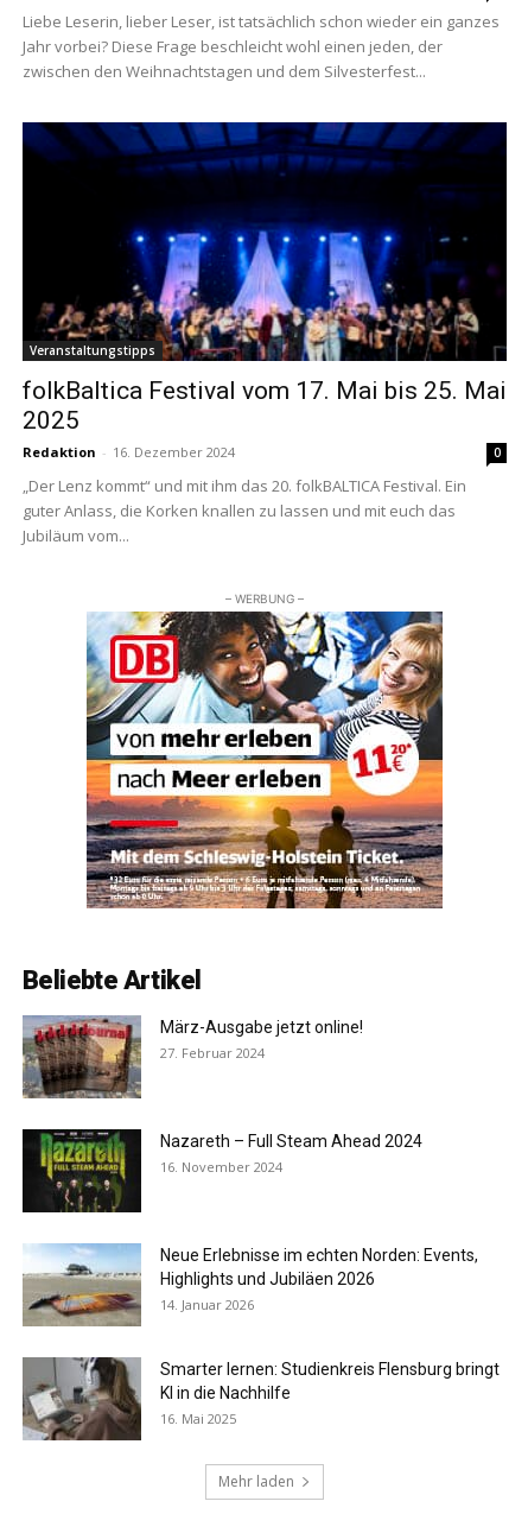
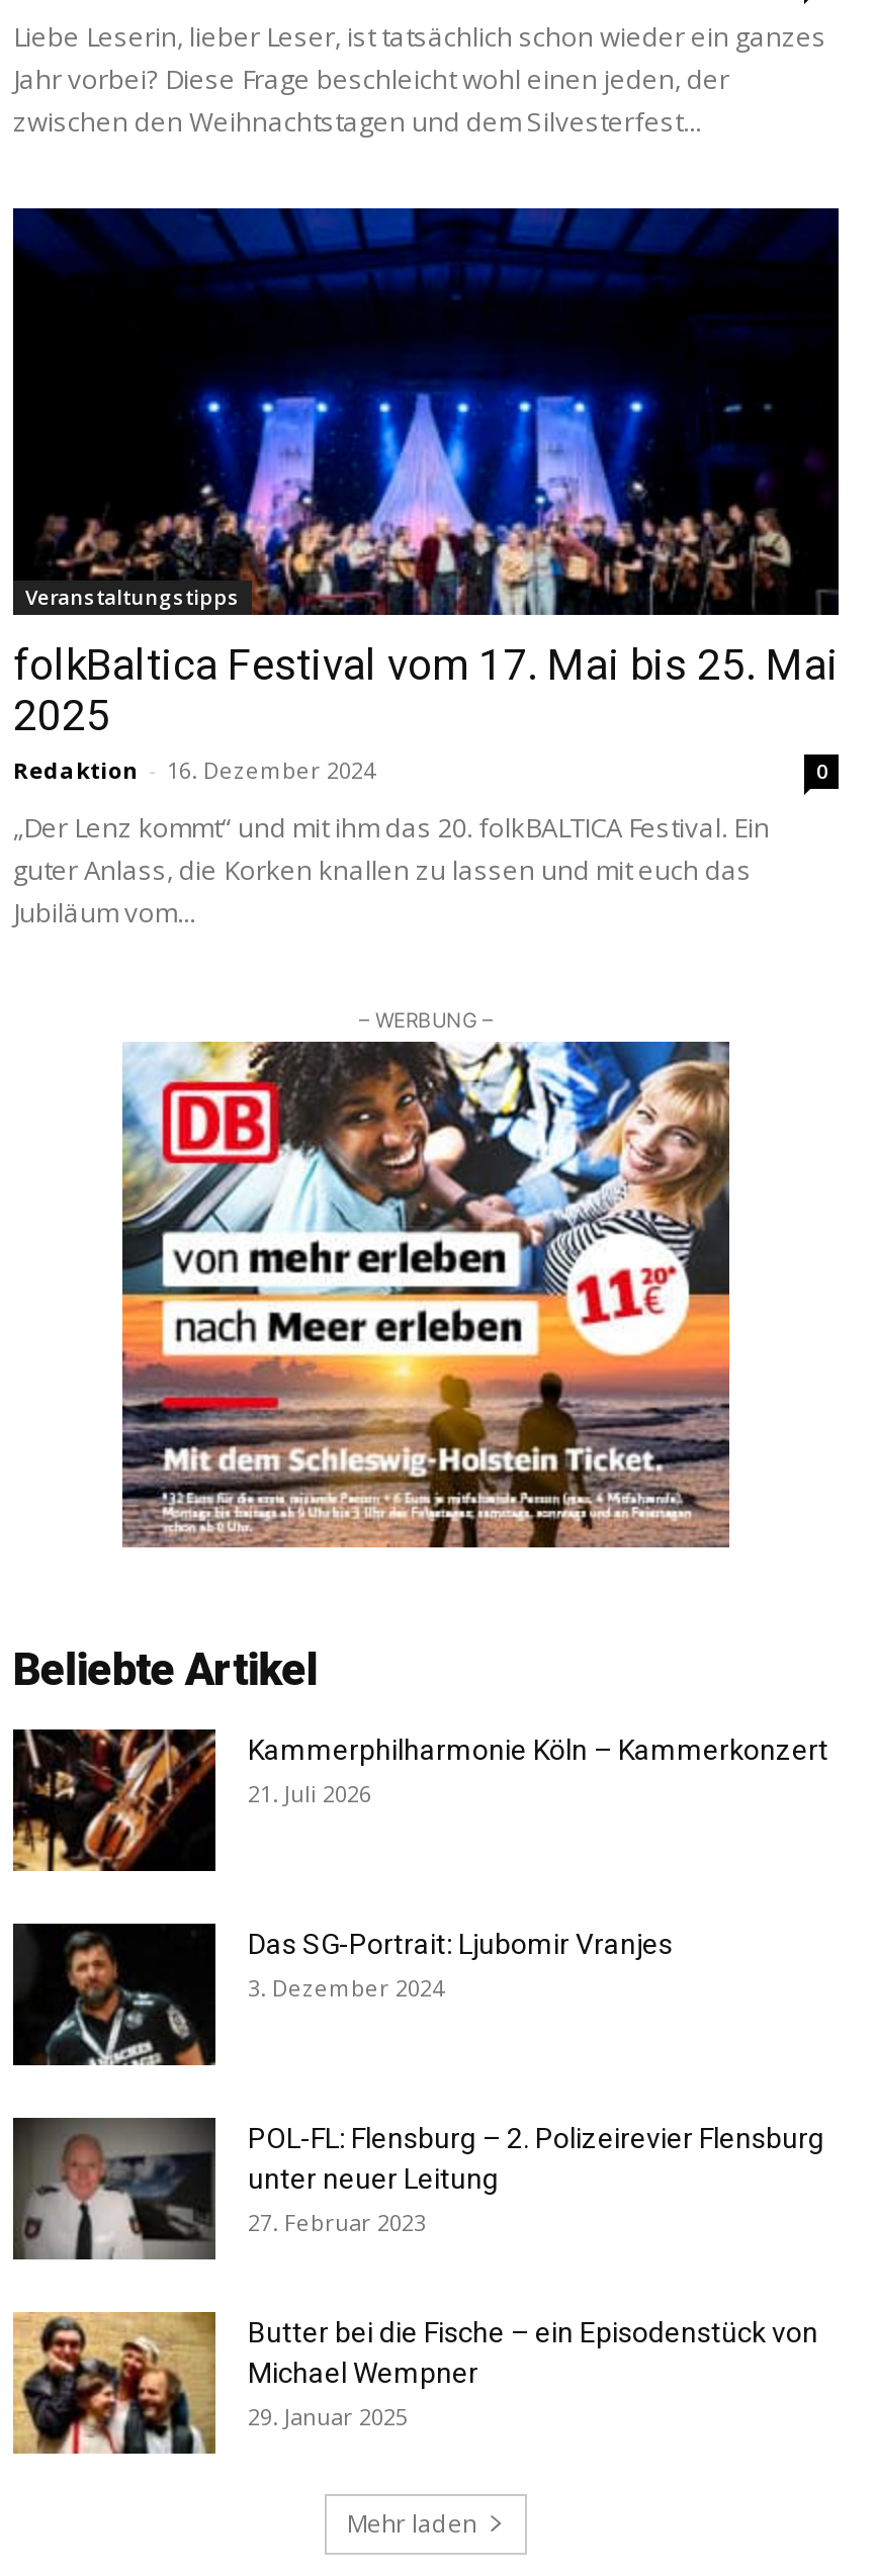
[23,1015,363,1100] [image] | März-Ausgabe jetzt online! | 27. Februar 2024 -> [11,1727,828,1871] [image] | Kammerphilharmonie Köln – Kammerkonzert | 21. Juli 2026
[39,1130,422,1214] [image] | Nazareth – Full Steam Ahead 2024 | 16. November 2024 -> [43,1926,673,2067] [image] | Das SG-Portrait: Ljubomir Vranjes | 3. Dezember 2024
[23,1243,478,1326] [image] | Neue Erlebnisse im echten Norden: Events, | Highlights und Jubiläen 2026 | 14. Januar 2026 -> [11,2116,824,2259] [image] | POL-FL: Flensburg – 2. Polizeirevier Flensburg | unter neuer Leitung | 27. Februar 2023
[21,1356,500,1442] [image] | Smarter lernen: Studienkreis Flensburg bringt | KI in die Nachhilfe | 16. Mai 2025 -> [11,2310,818,2454] [image] | Butter bei die Fische – ein Episodenstück von | Michael Wempner | 29. Januar 2025

